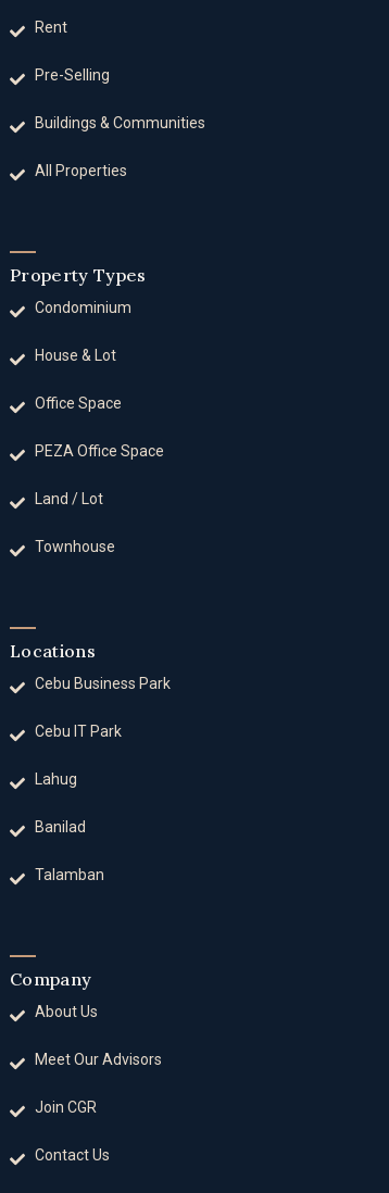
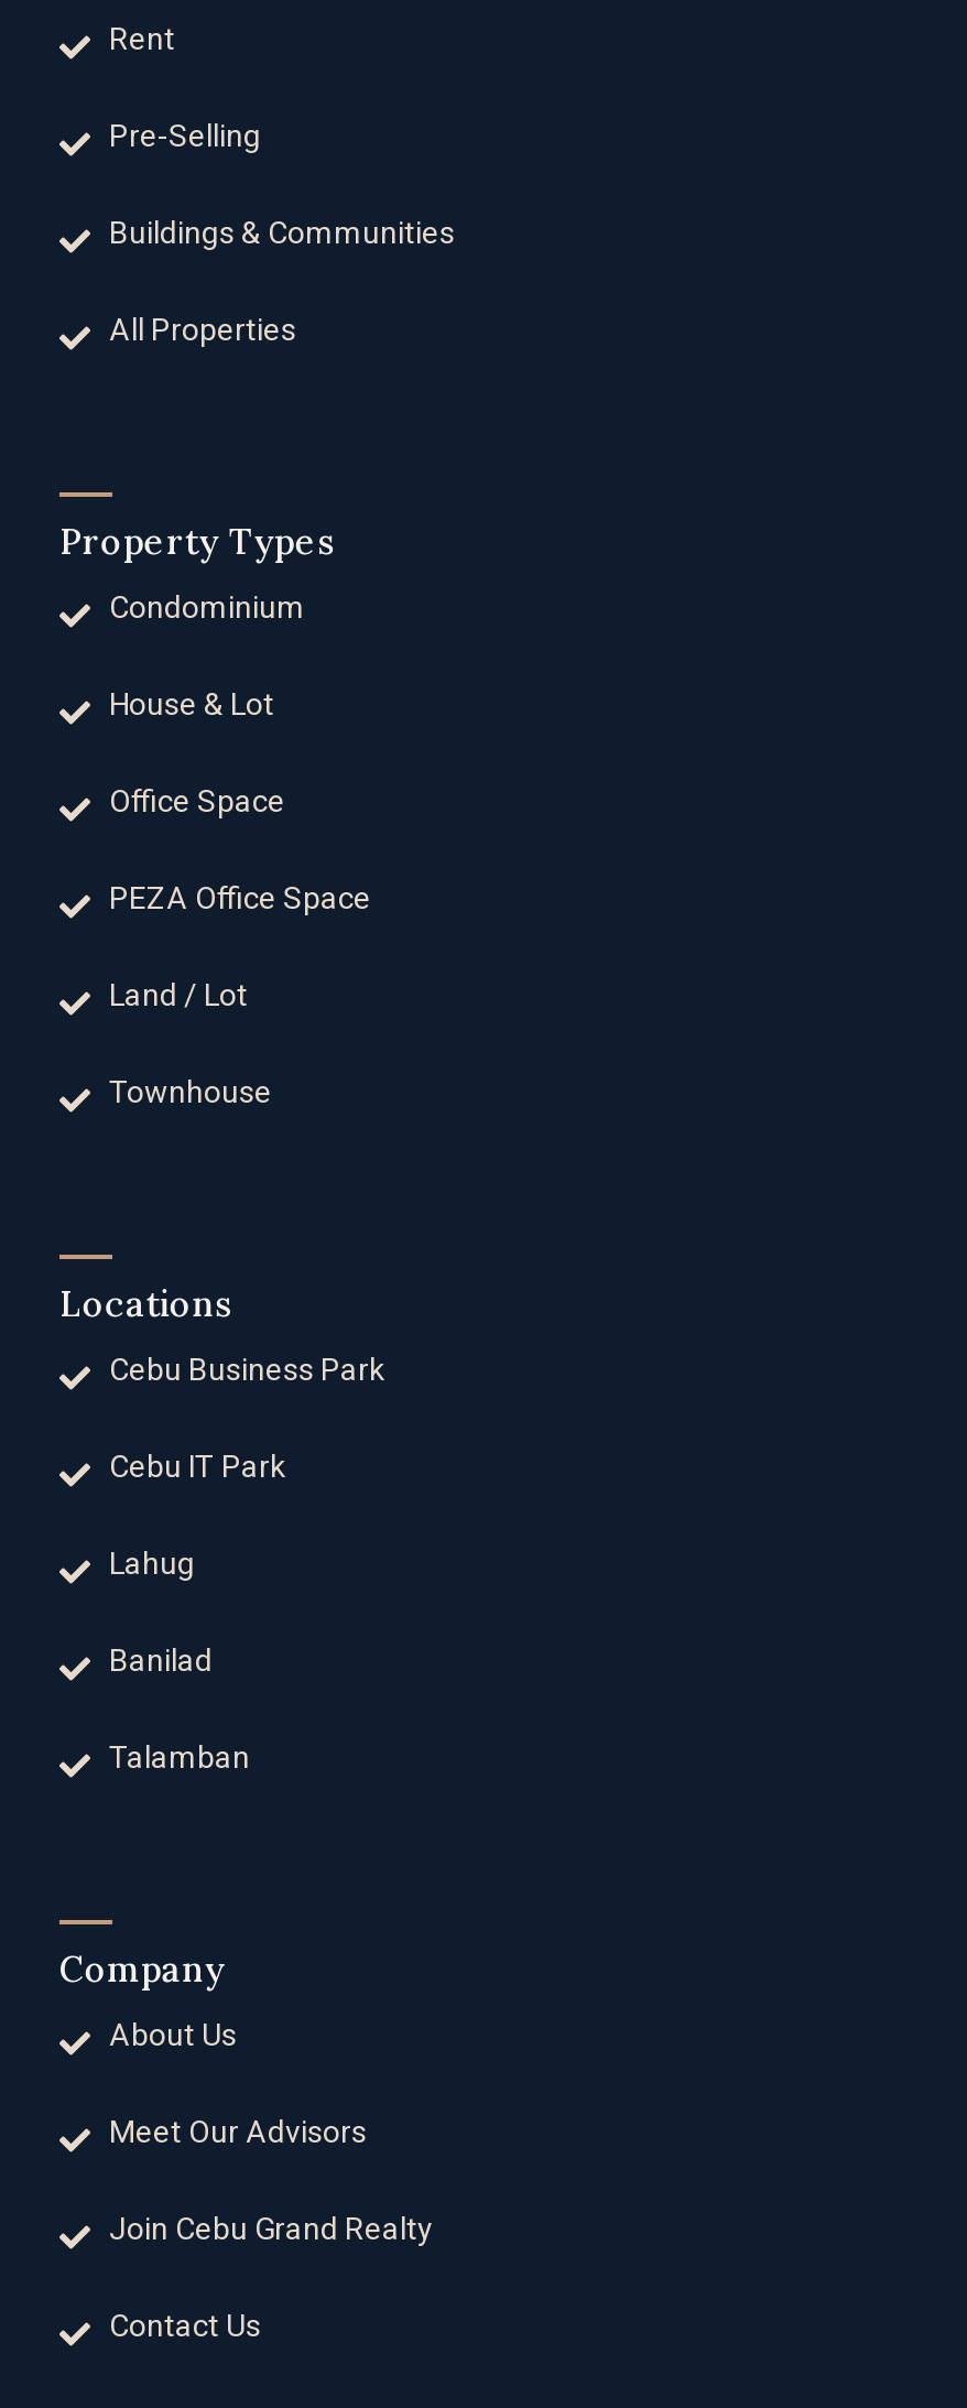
[34,1098,96,1116] Join CGR -> [109,2211,433,2246] Join Cebu Grand Realty

